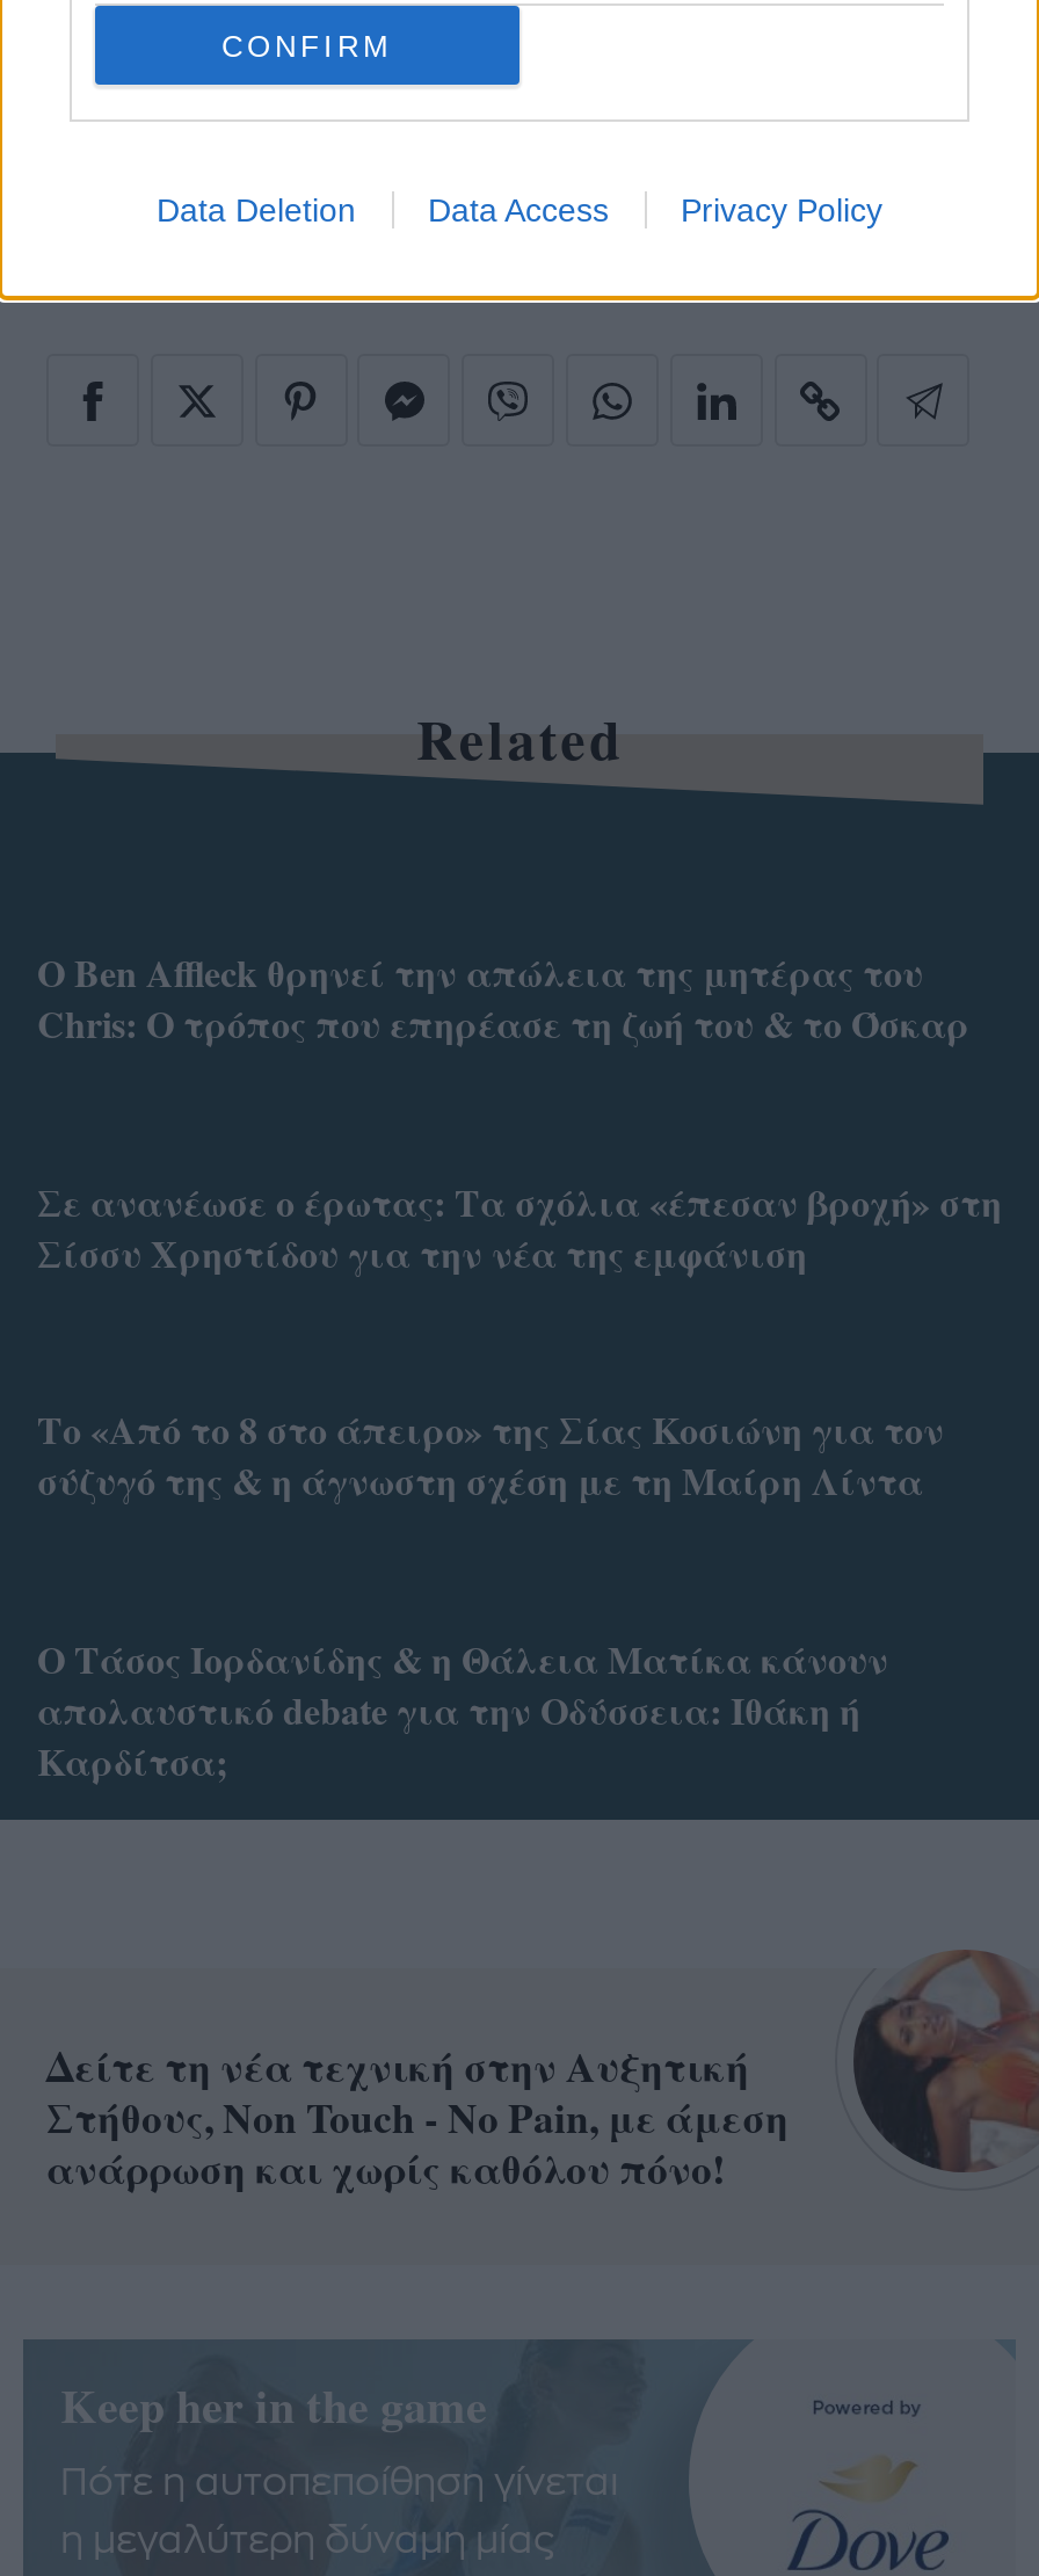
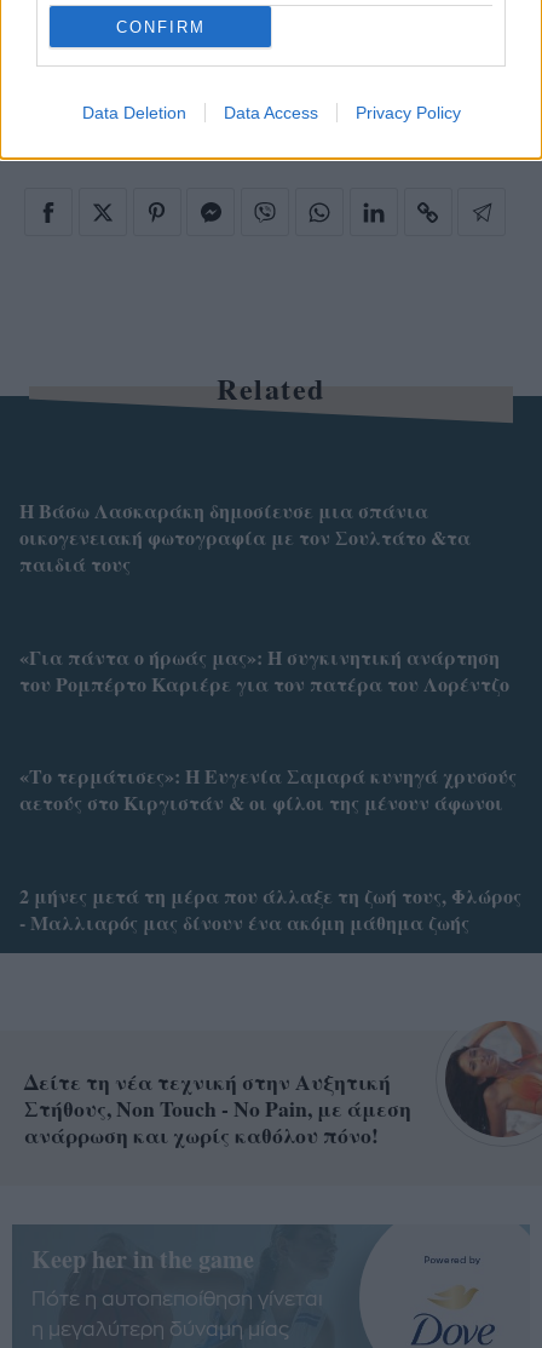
[37,946,969,1051] Ο Ben Affleck θρηνεί την απώλεια της μητέρας του | Chris: Ο τρόπος που επηρέασε τη ζωή του & το Όσκαρ -> [19,497,471,578] Η Βάσω Λασκαράκη δημοσίευσε μια σπάνια | οικογενειακή φωτογραφία με τον Σουλτάτο &τα | παιδιά τους
[37,1174,1002,1279] Σε ανανέωσε ο έρωτας: Τα σχόλια «έπεσαν βροχή» στη | Σίσσυ Χρηστίδου για την νέα της εμφάνιση -> [19,643,509,697] «Για πάντα ο ήρωάς μας»: Η συγκινητική ανάρτηση | του Ρομπέρτο Καριέρε για τον πατέρα του Λορέντζο
[37,1402,944,1507] Το «Από το 8 στο άπειρο» της Σίας Κοσιώνη για τον | σύζυγό της & η άγνωστη σχέση με τη Μαίρη Λίντα -> [19,762,517,816] «Το τερμάτισες»: Η Ευγενία Σαμαρά κυνηγά χρυσούς | αετούς στο Κιργιστάν & οι φίλοι της μένουν άφωνοι
[37,1631,888,1786] Ο Τάσος Ιορδανίδης & η Θάλεια Ματίκα κάνουν | απολαυστικό debate για την Οδύσσεια: Ιθάκη ή | Καρδίτσα; -> [19,881,521,936] 2 μήνες μετά τη μέρα που άλλαξε τη ζωή τους, Φλώρος | - Μαλλιαρός μας δίνουν ένα ακόμη μάθημα ζωής

